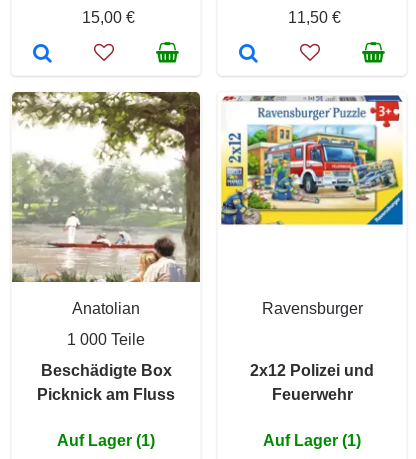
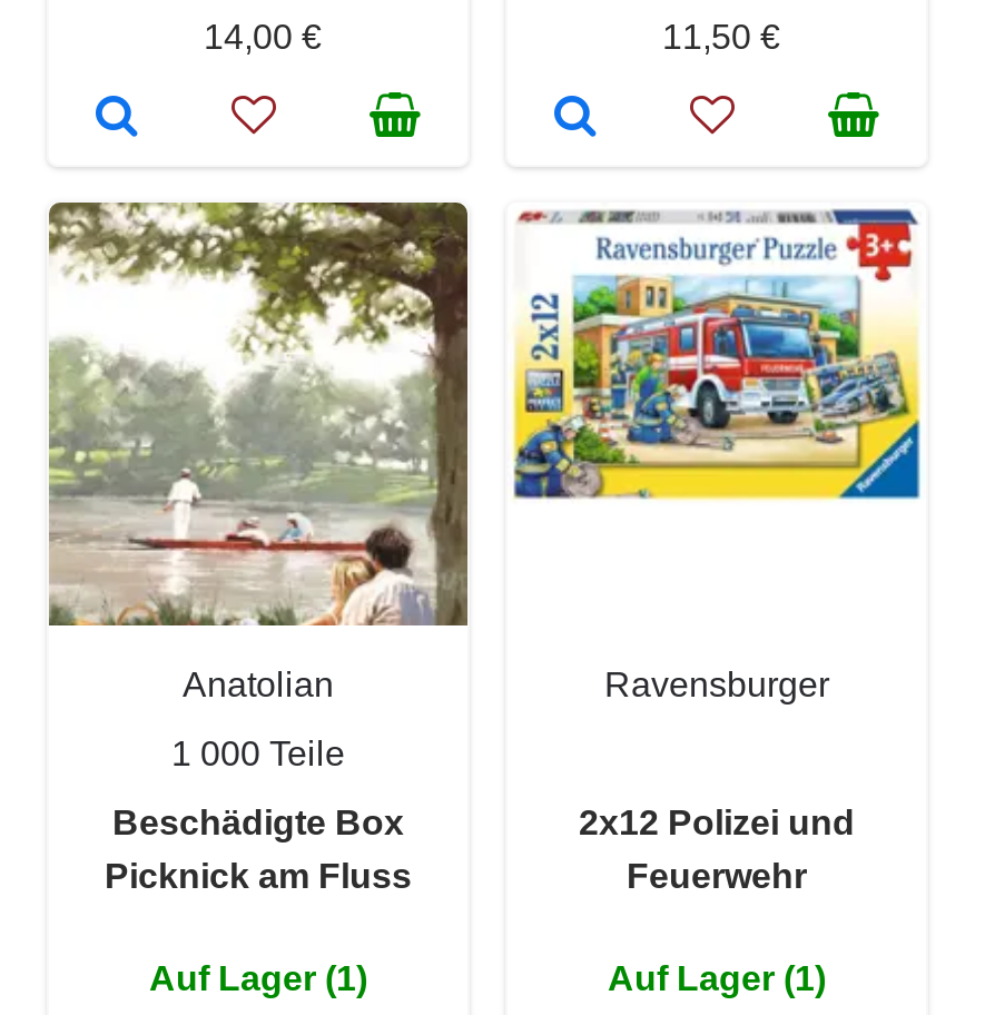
[81,9,134,26] 15,00 € -> [204,18,322,56] 14,00 €

